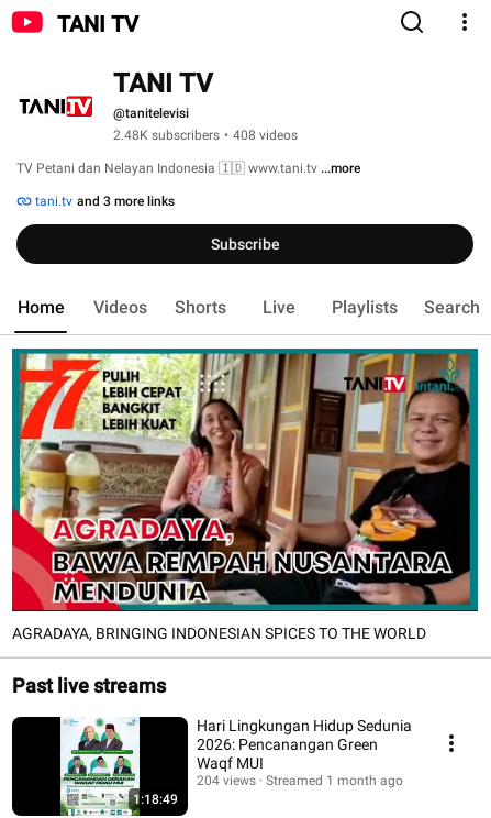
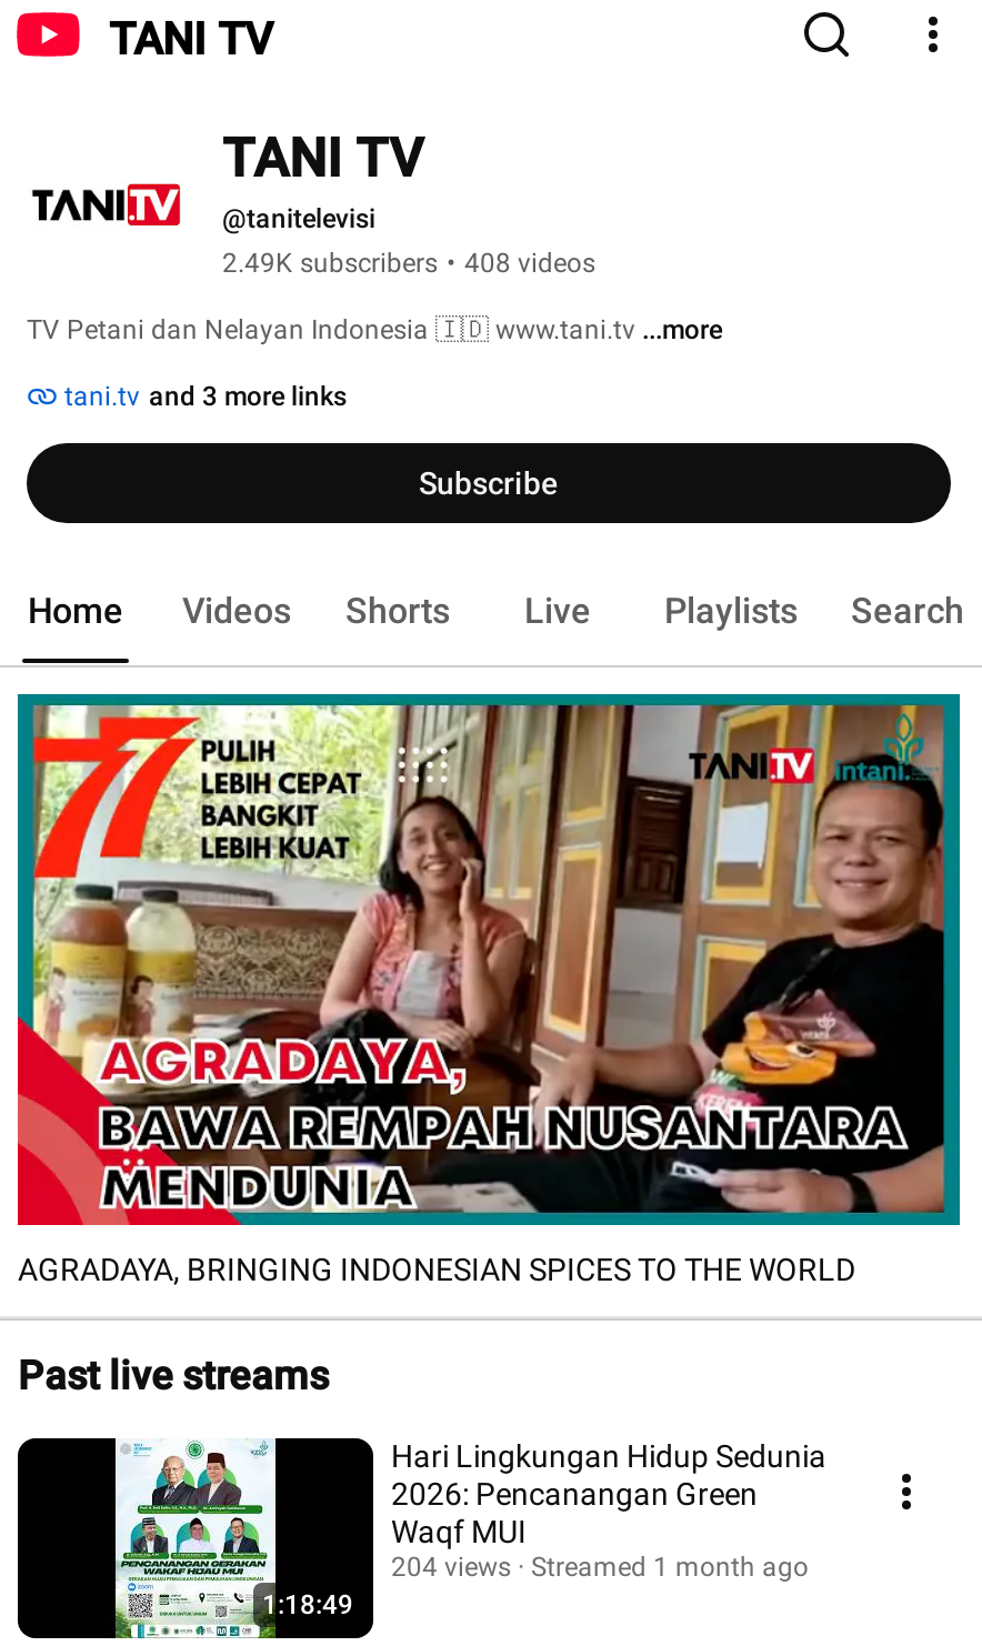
[113,128,298,143] 2.48K subscribers • 408 videos -> [222,248,595,279] 2.49K subscribers • 408 videos

